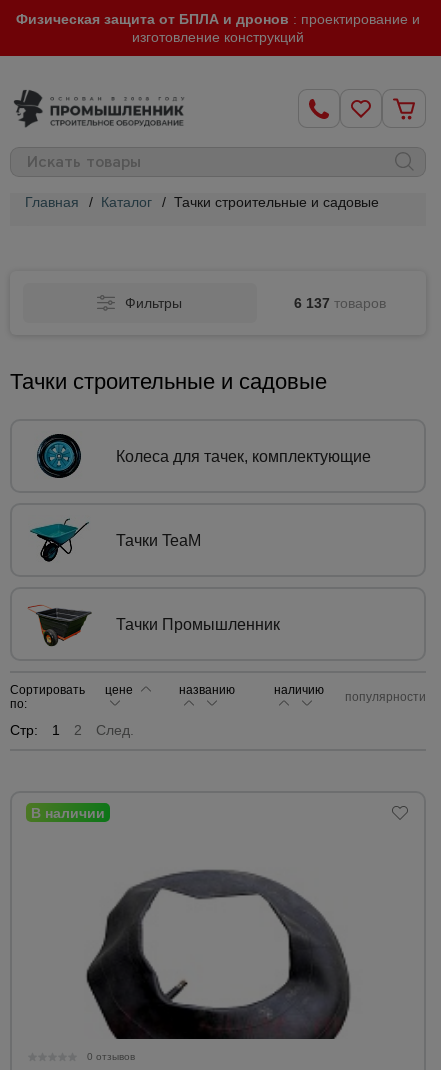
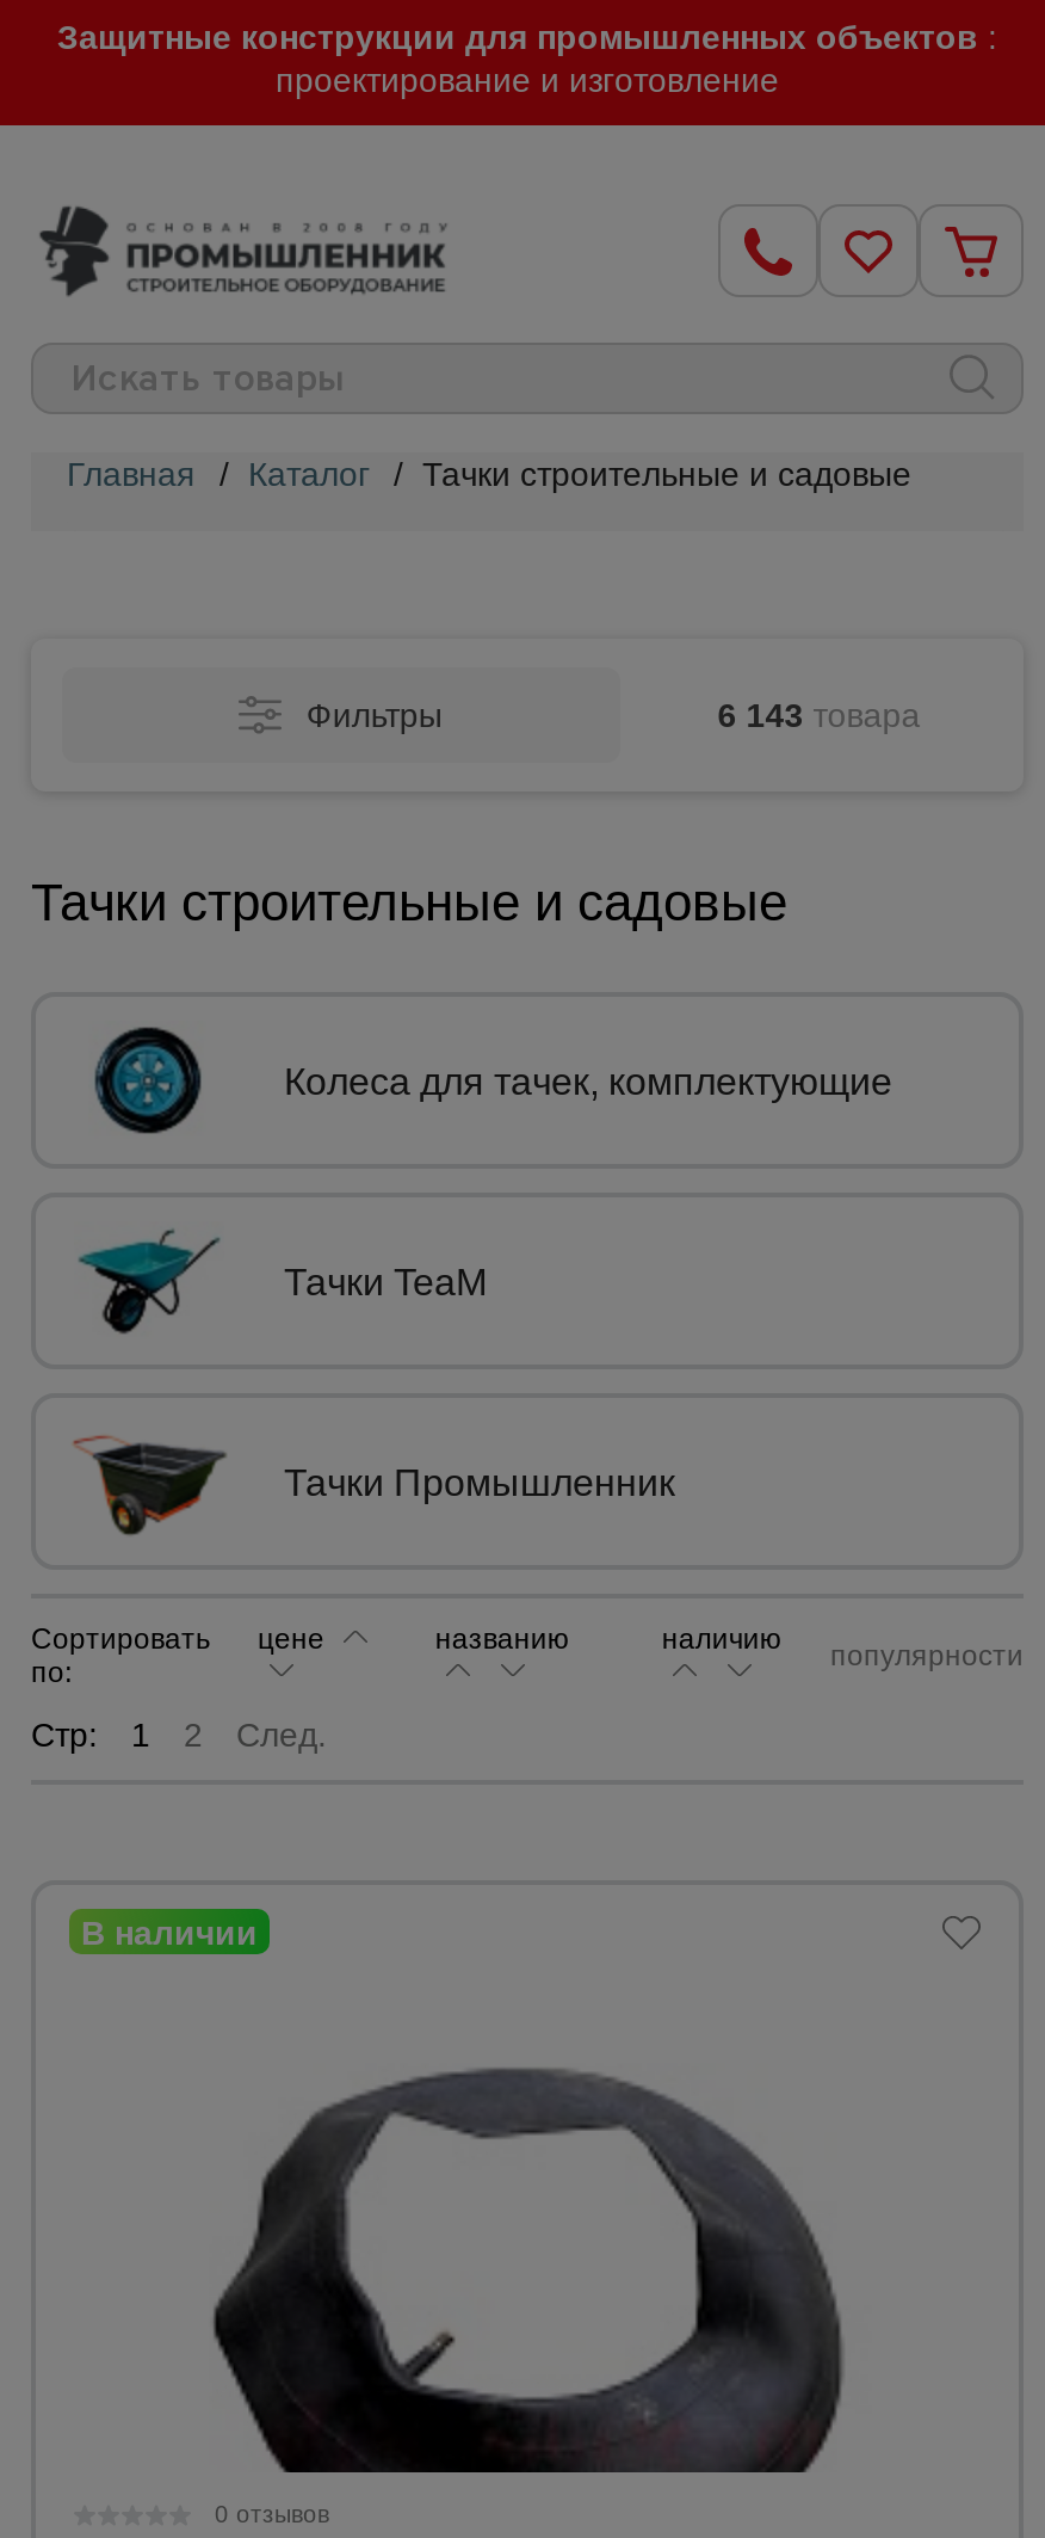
[16,11,420,45] Физическая защита от БПЛА и дронов: проектирование и | изготовление конструкций -> [57,18,997,99] Защитные конструкции для промышленных объектов: | проектирование и изготовление
[294,295,386,311] 6 137 товаров -> [718,696,920,734] 6 143 товара

